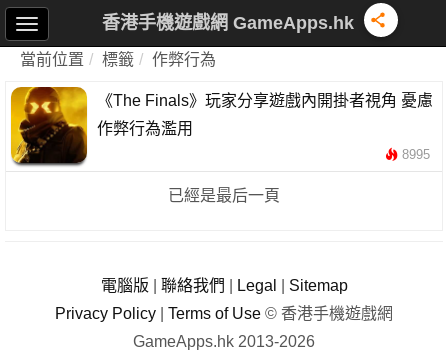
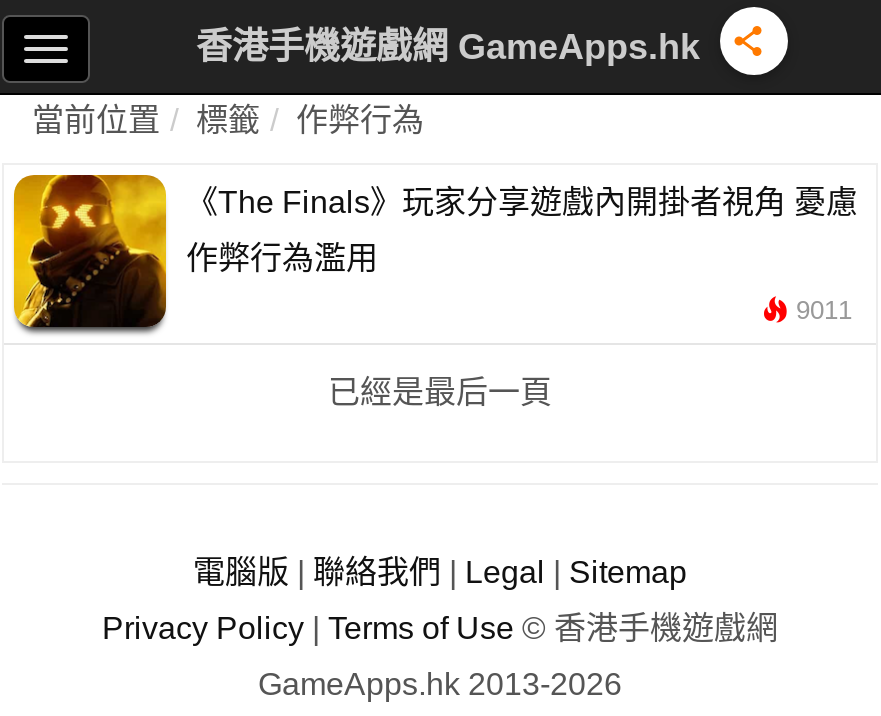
[402,147,430,162] 8995 -> [796,295,852,325] 9011

